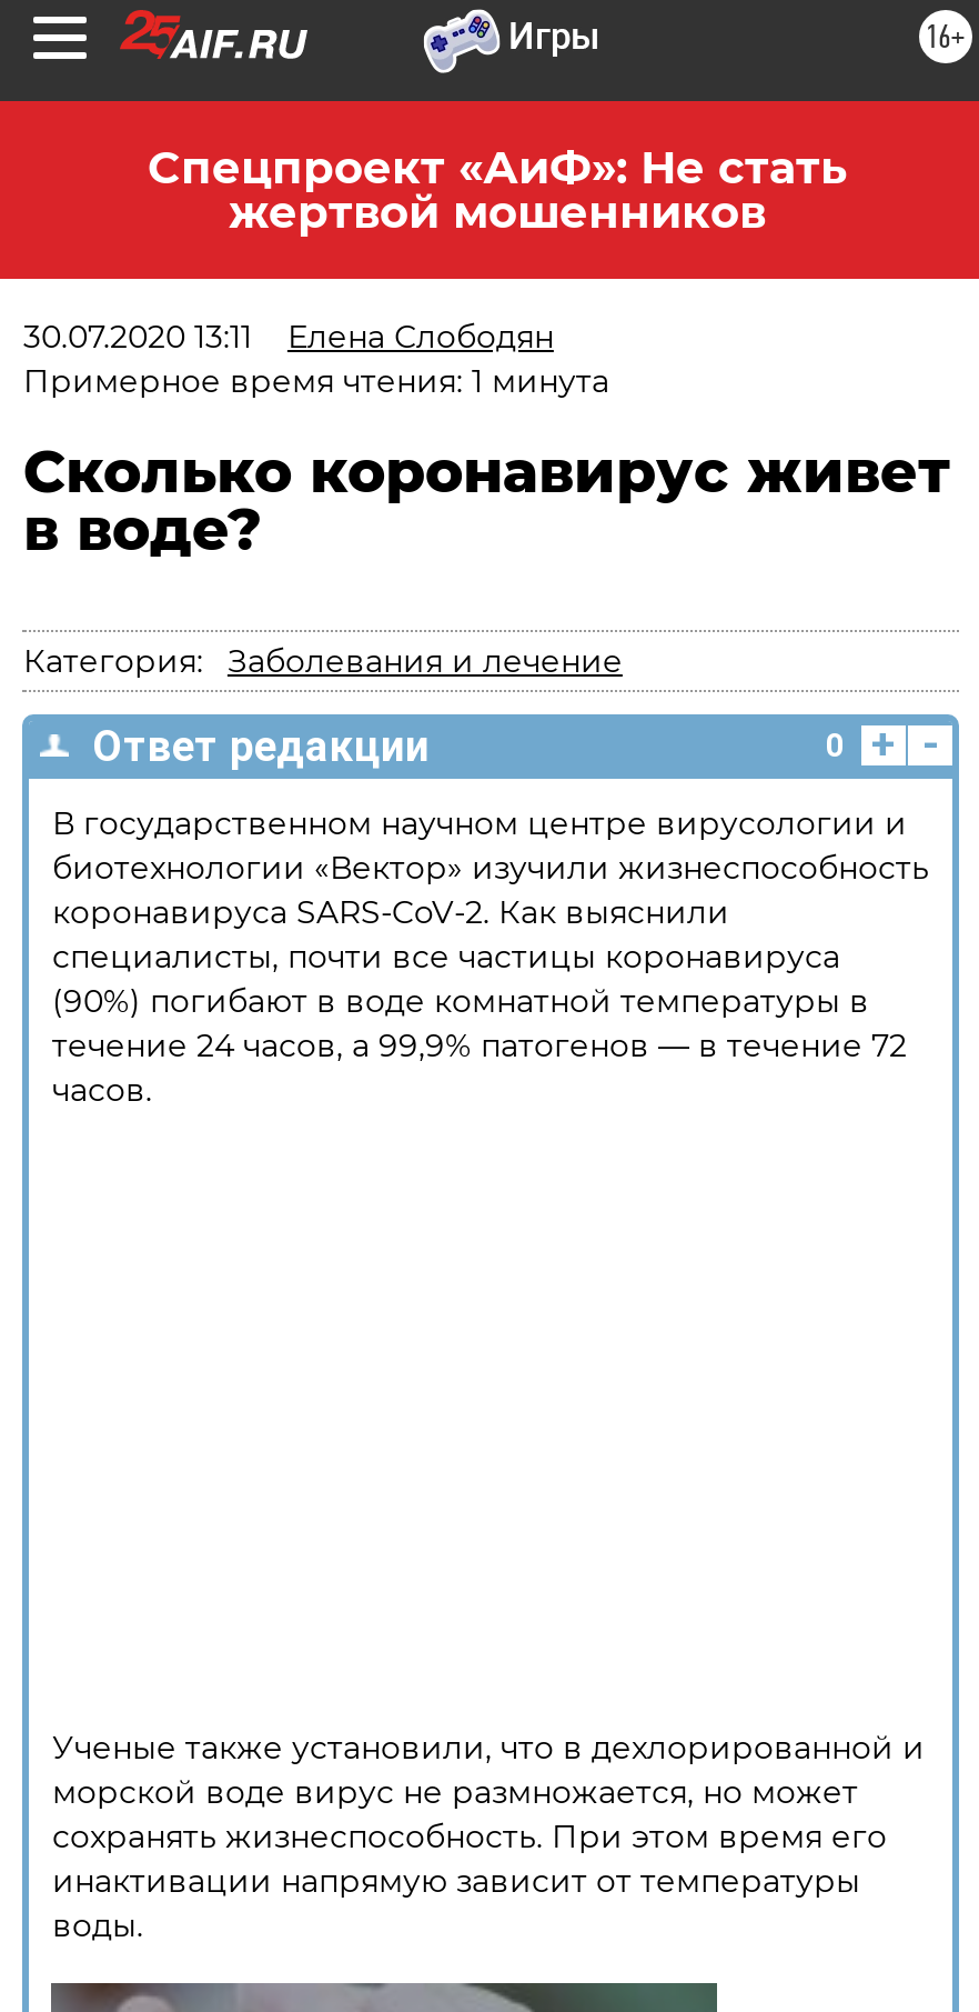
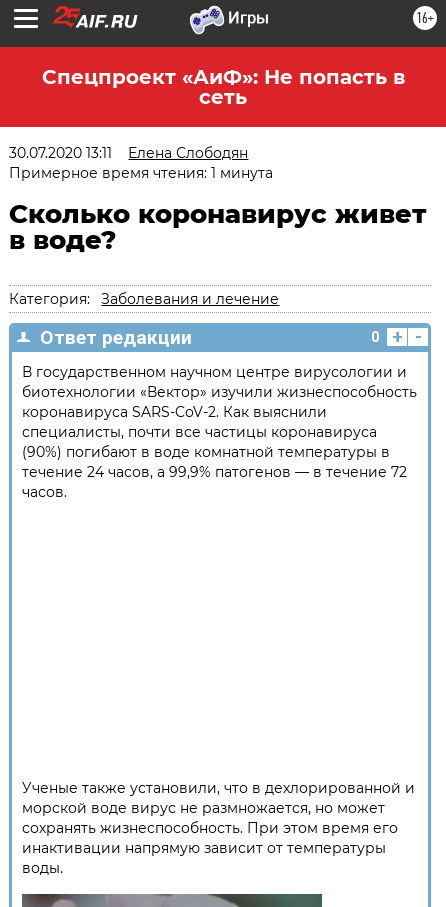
[148,141,847,239] Спецпроект «АиФ»: Не стать | жертвой мошенников -> [41,65,404,109] Спецпроект «АиФ»: Не попасть в | сеть

